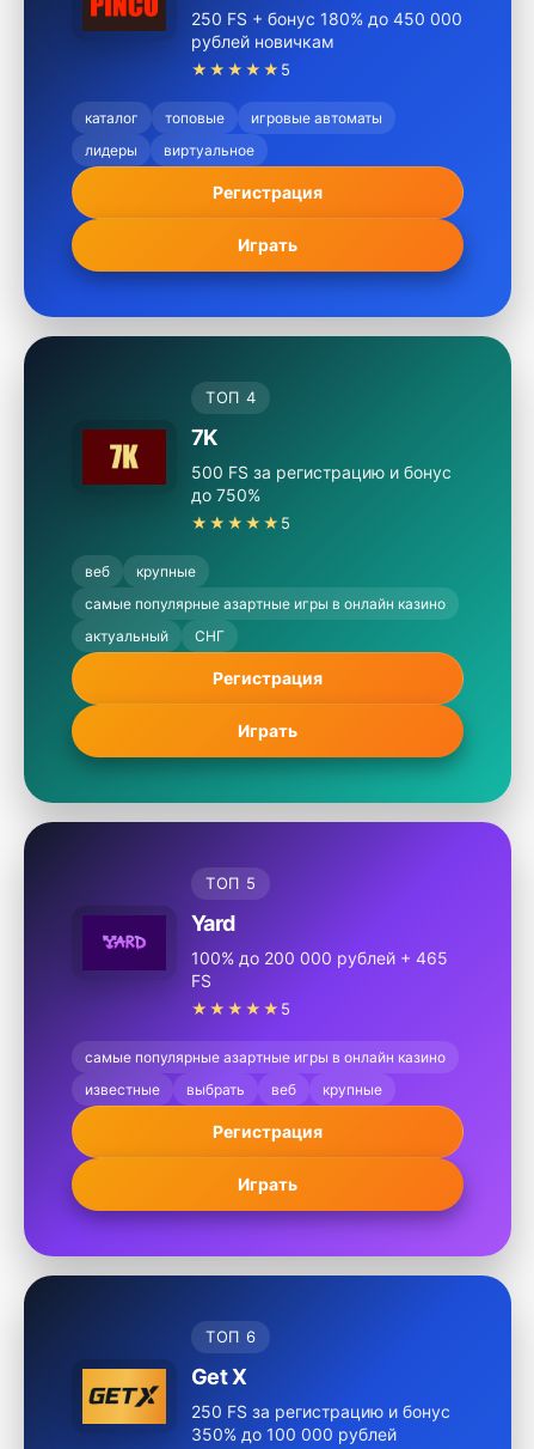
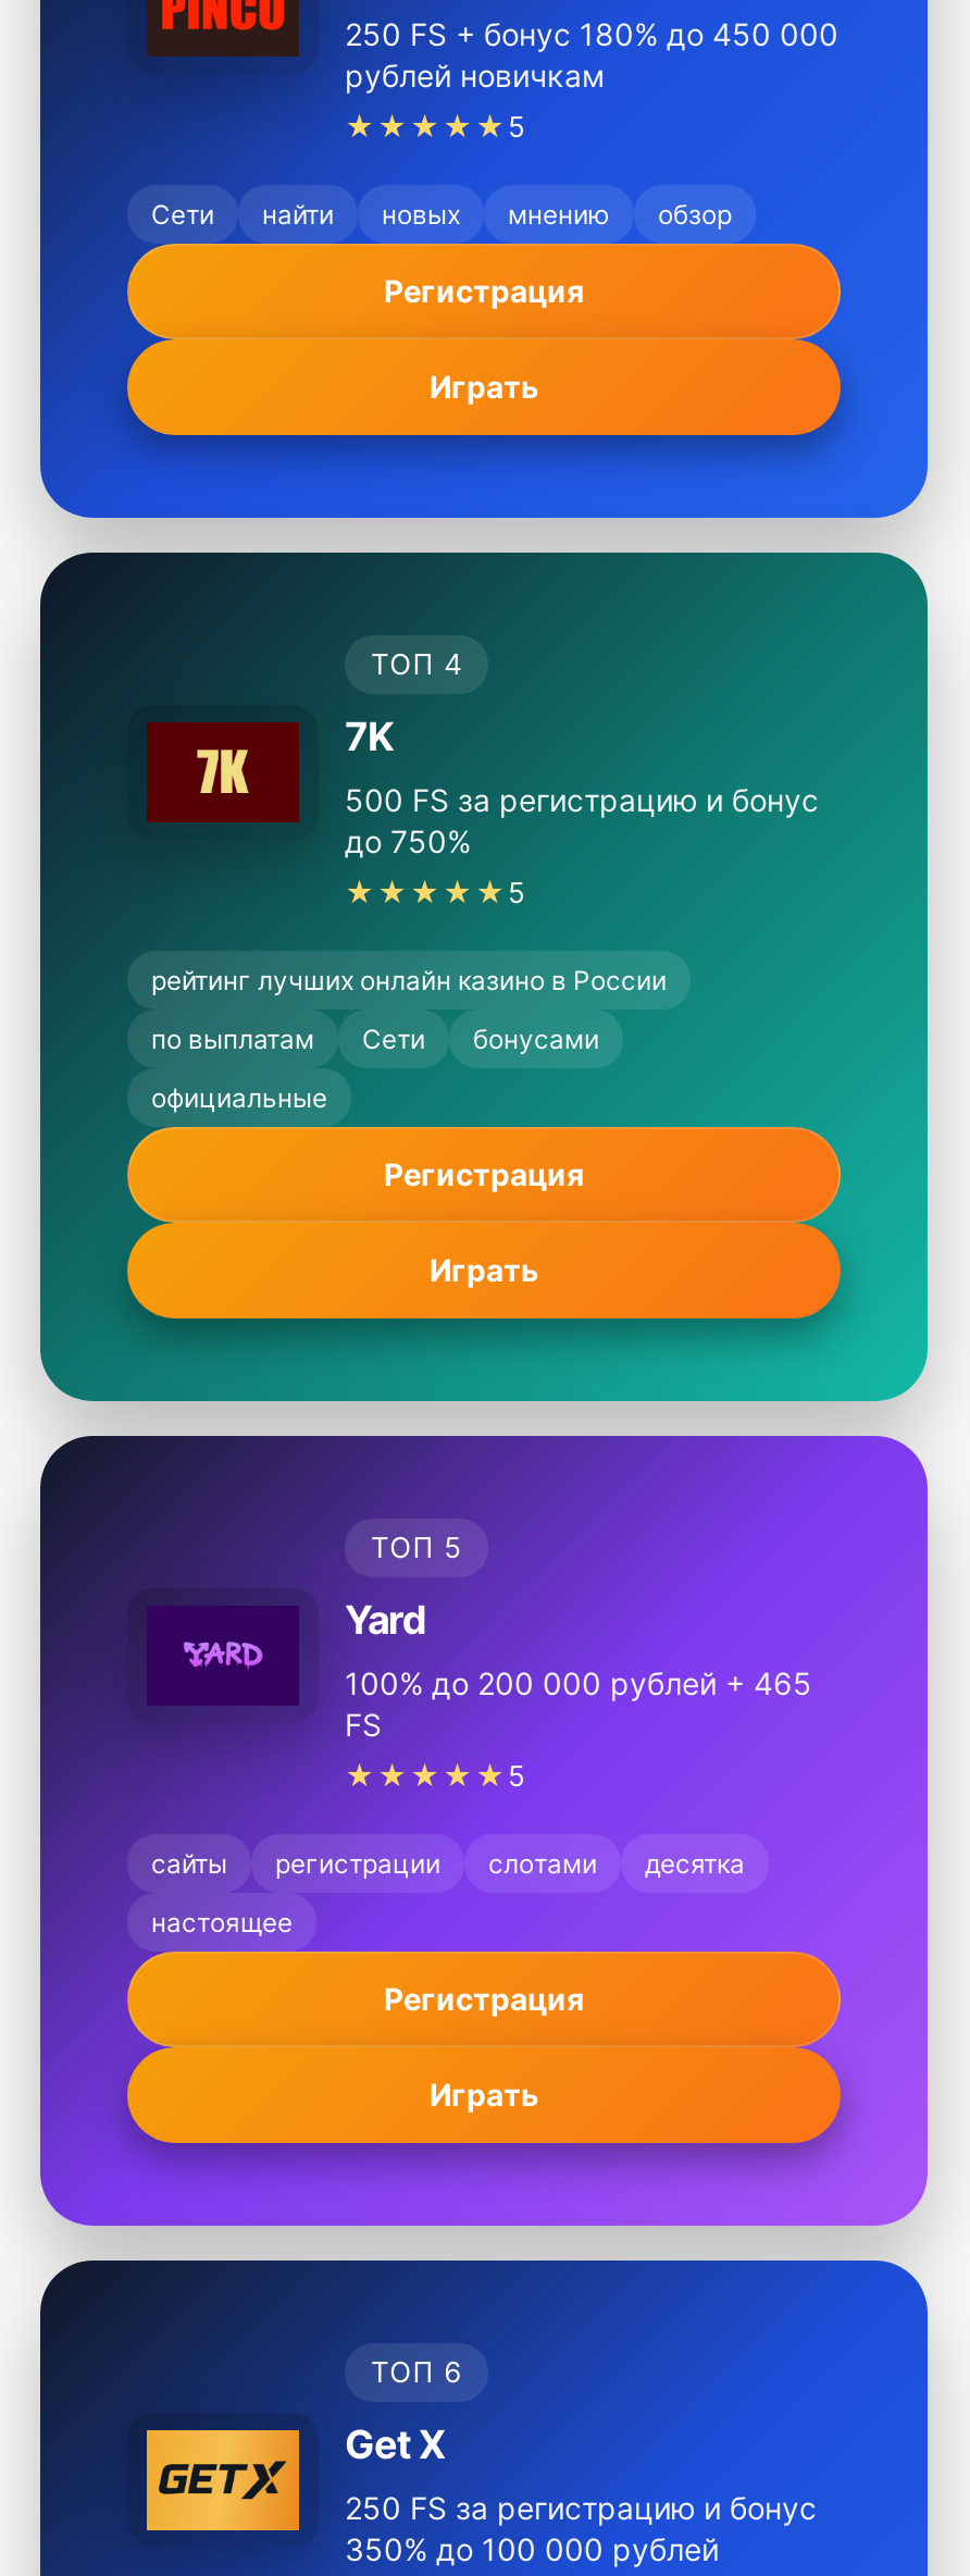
[85,109,382,159] каталог | топовые | игровые автоматы | лидеры | виртуальное -> [151,198,732,231] Сети | найти | новых | мнению | обзор
[85,562,196,580] веб | крупные -> [151,964,667,996] рейтинг лучших онлайн казино в России
[85,595,446,613] самые популярные азартные игры в онлайн казино -> [151,1023,599,1055] по выплатам | Сети | бонусами
[85,627,225,645] актуальный | СНГ -> [151,1081,327,1114] официальные
[85,1048,446,1066] самые популярные азартные игры в онлайн казино -> [151,1847,745,1880] сайты | регистрации | слотами | десятка
[85,1080,382,1098] известные | выбрать | веб | крупные -> [151,1906,293,1939] настоящее

